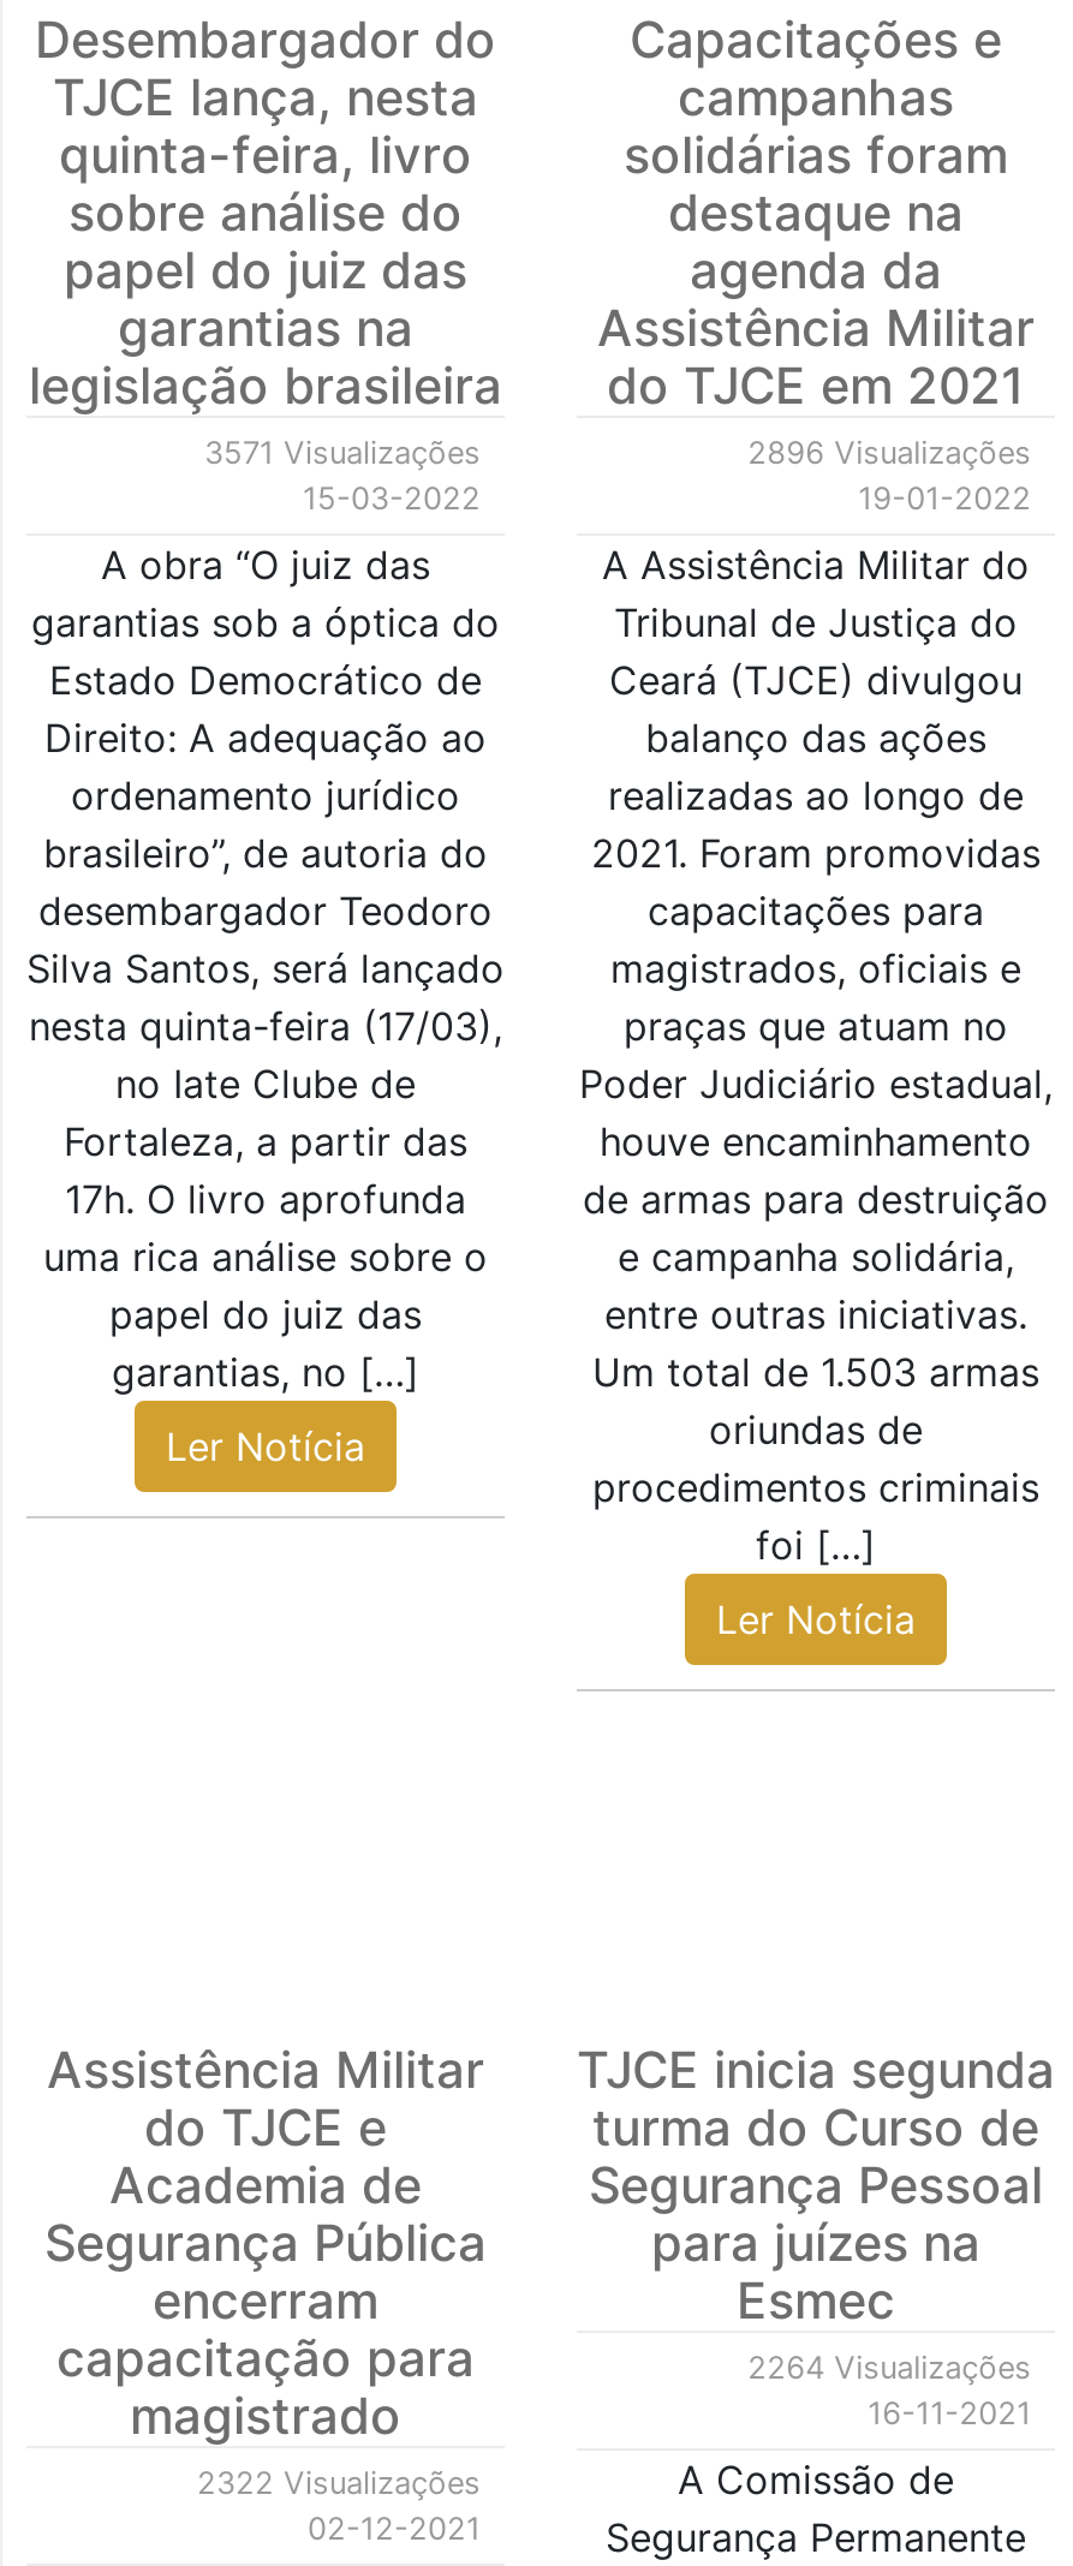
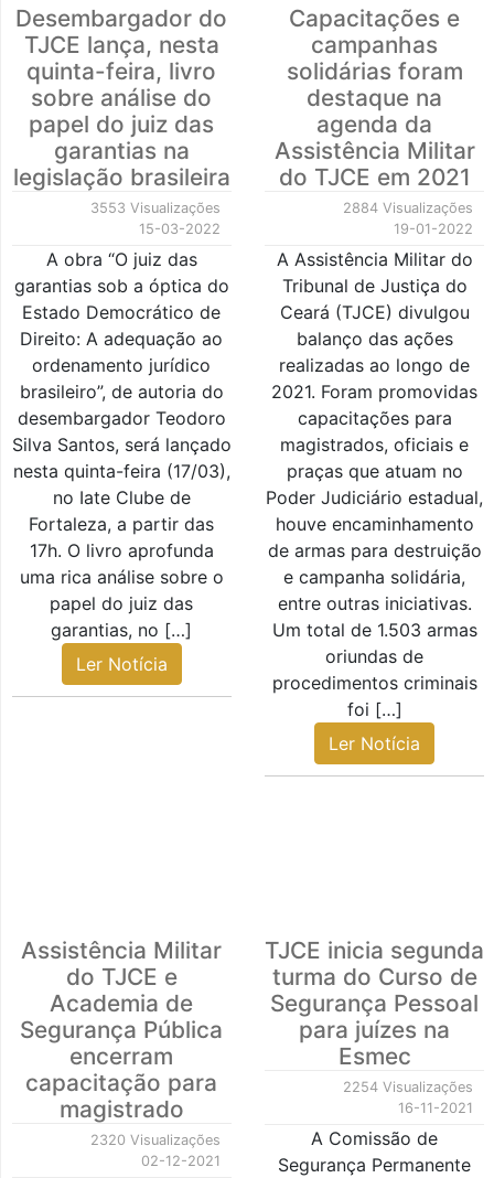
[204,434,481,470] 3571 Visualizações -> [90,199,221,216] 3553 Visualizações
[748,434,1031,470] 2896 Visualizações -> [343,199,473,216] 2884 Visualizações
[748,2350,1031,2386] 2264 Visualizações -> [343,1079,473,1095] 2254 Visualizações
[197,2465,481,2501] 2322 Visualizações -> [90,1132,221,1148] 2320 Visualizações

